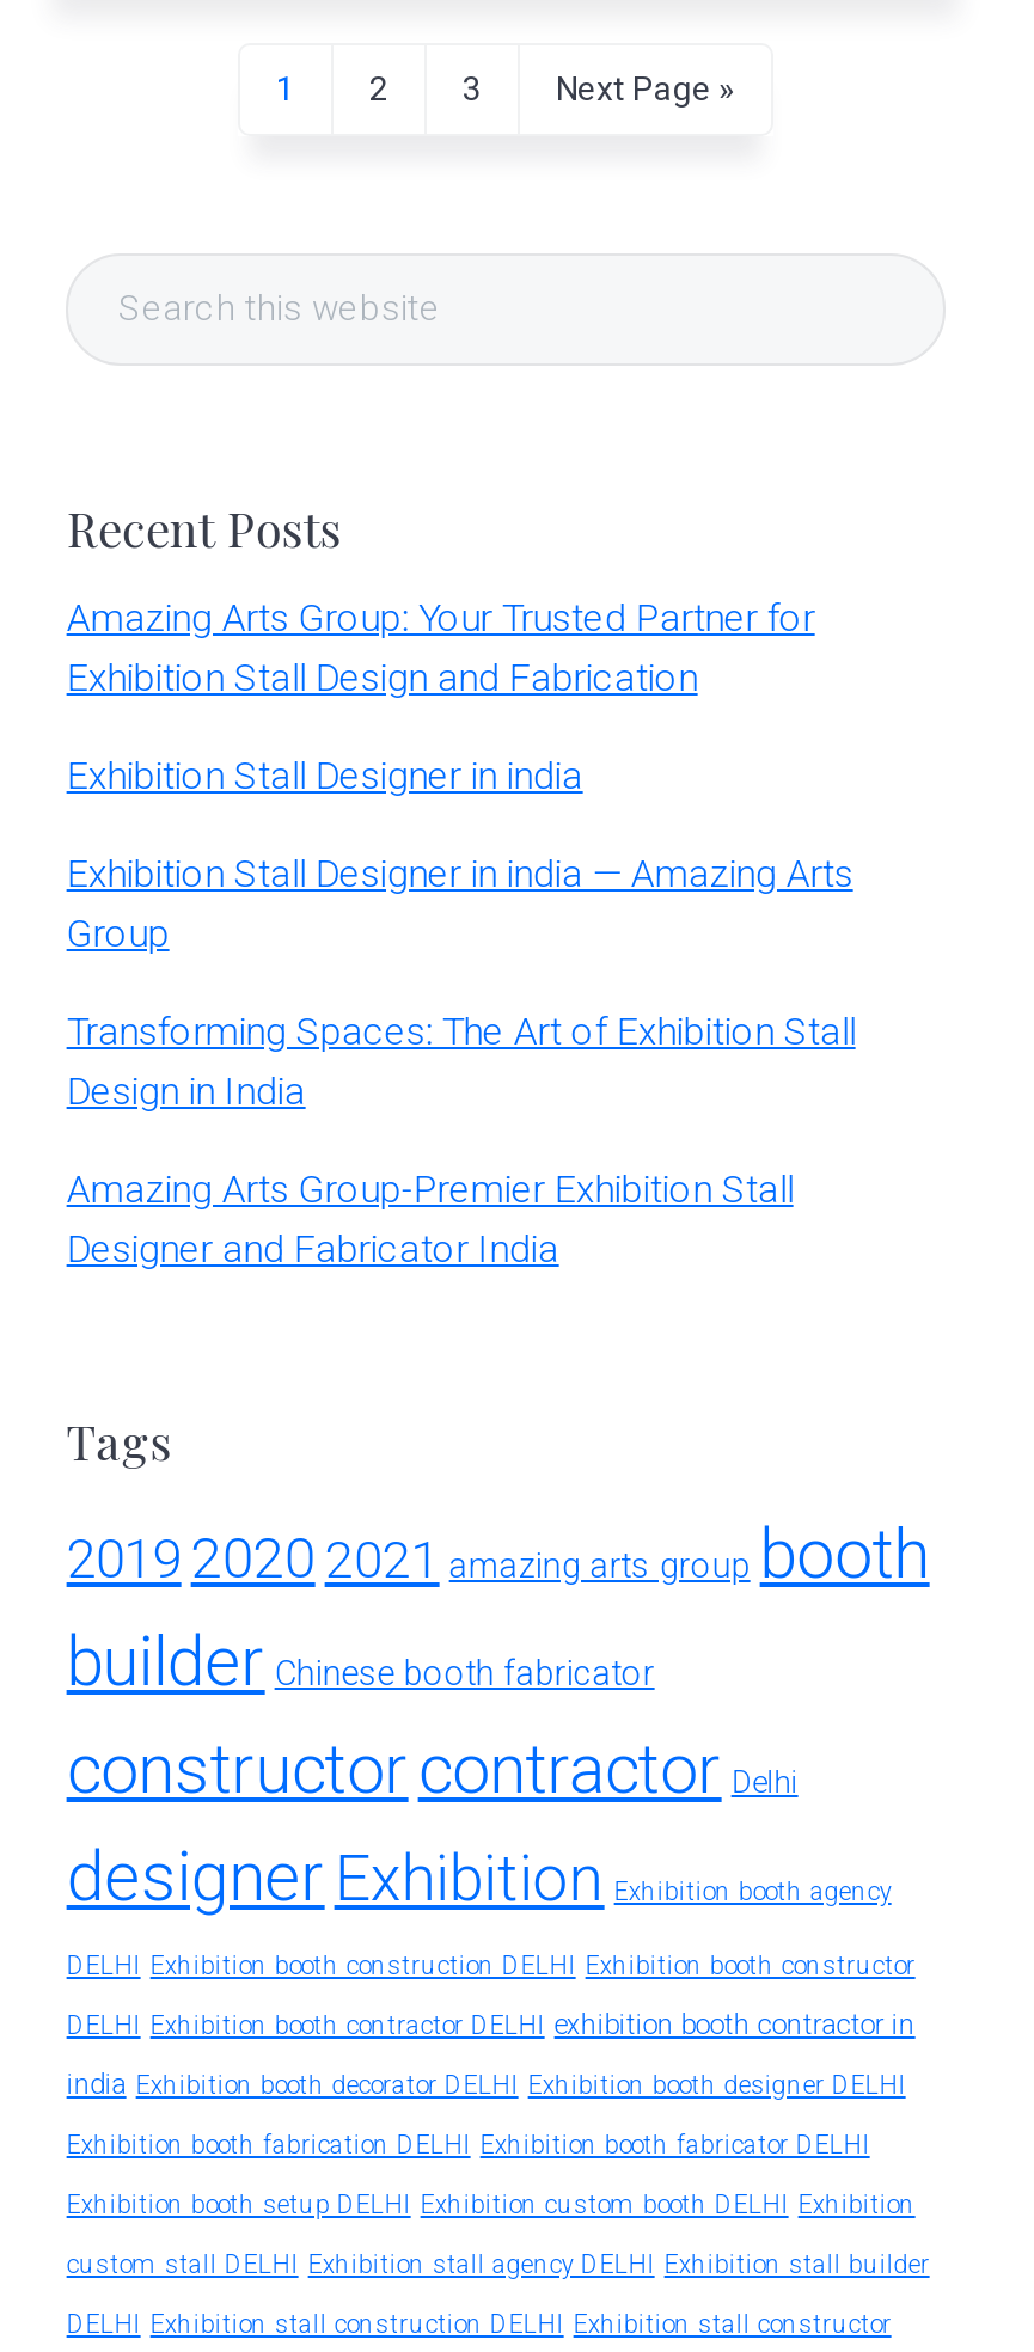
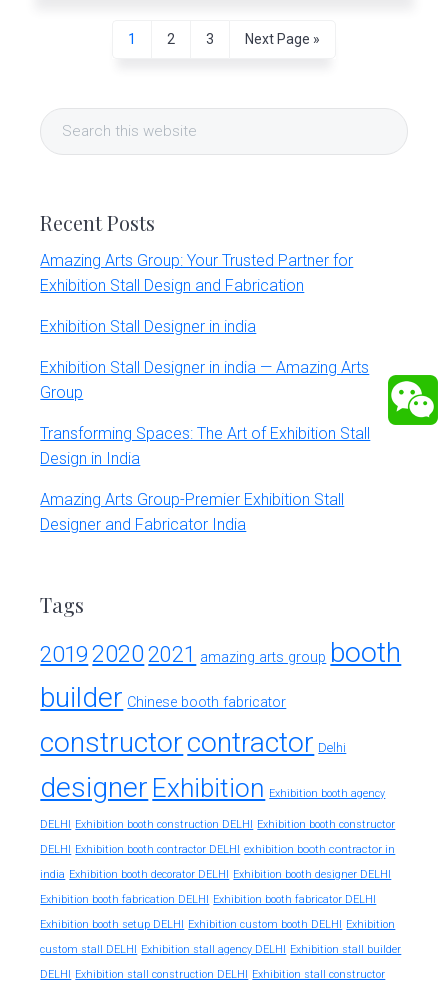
none -> [387,374,439,426] [image]

